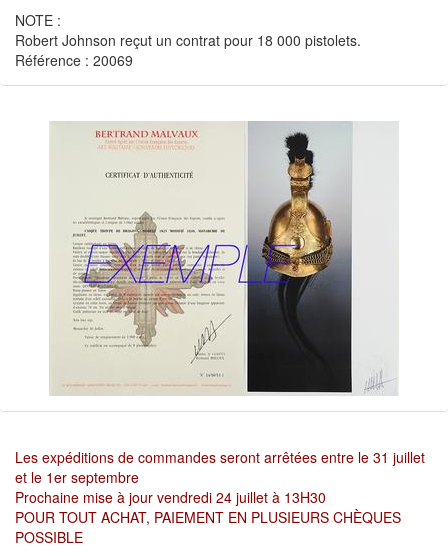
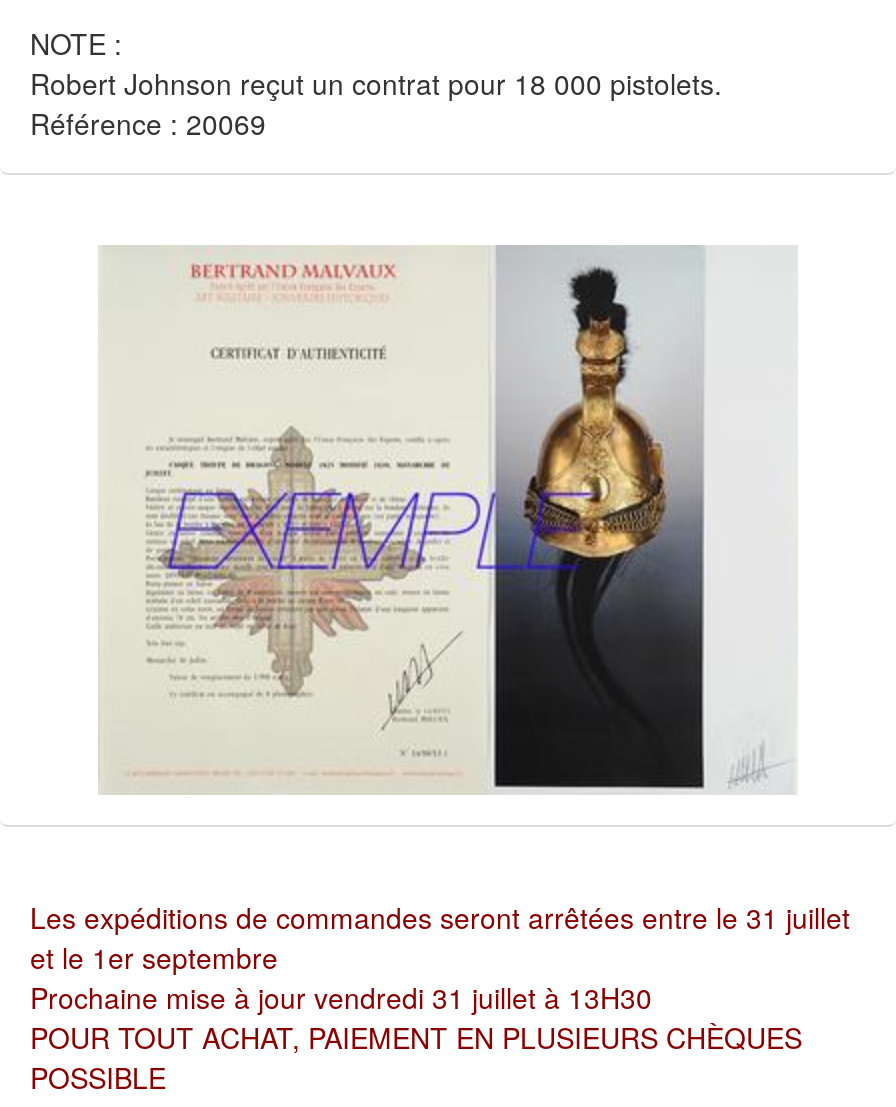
[15,487,326,507] Prochaine mise à jour vendredi 24 juillet à 13H30 -> [30,977,652,1017] Prochaine mise à jour vendredi 31 juillet à 13H30

